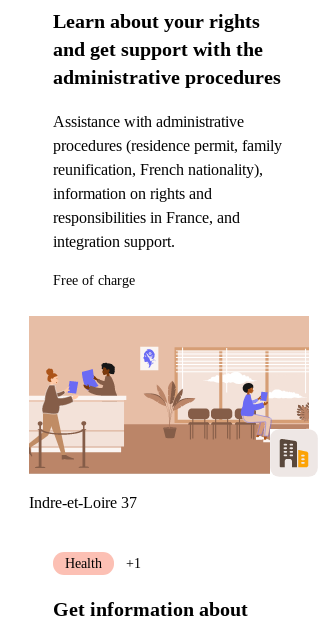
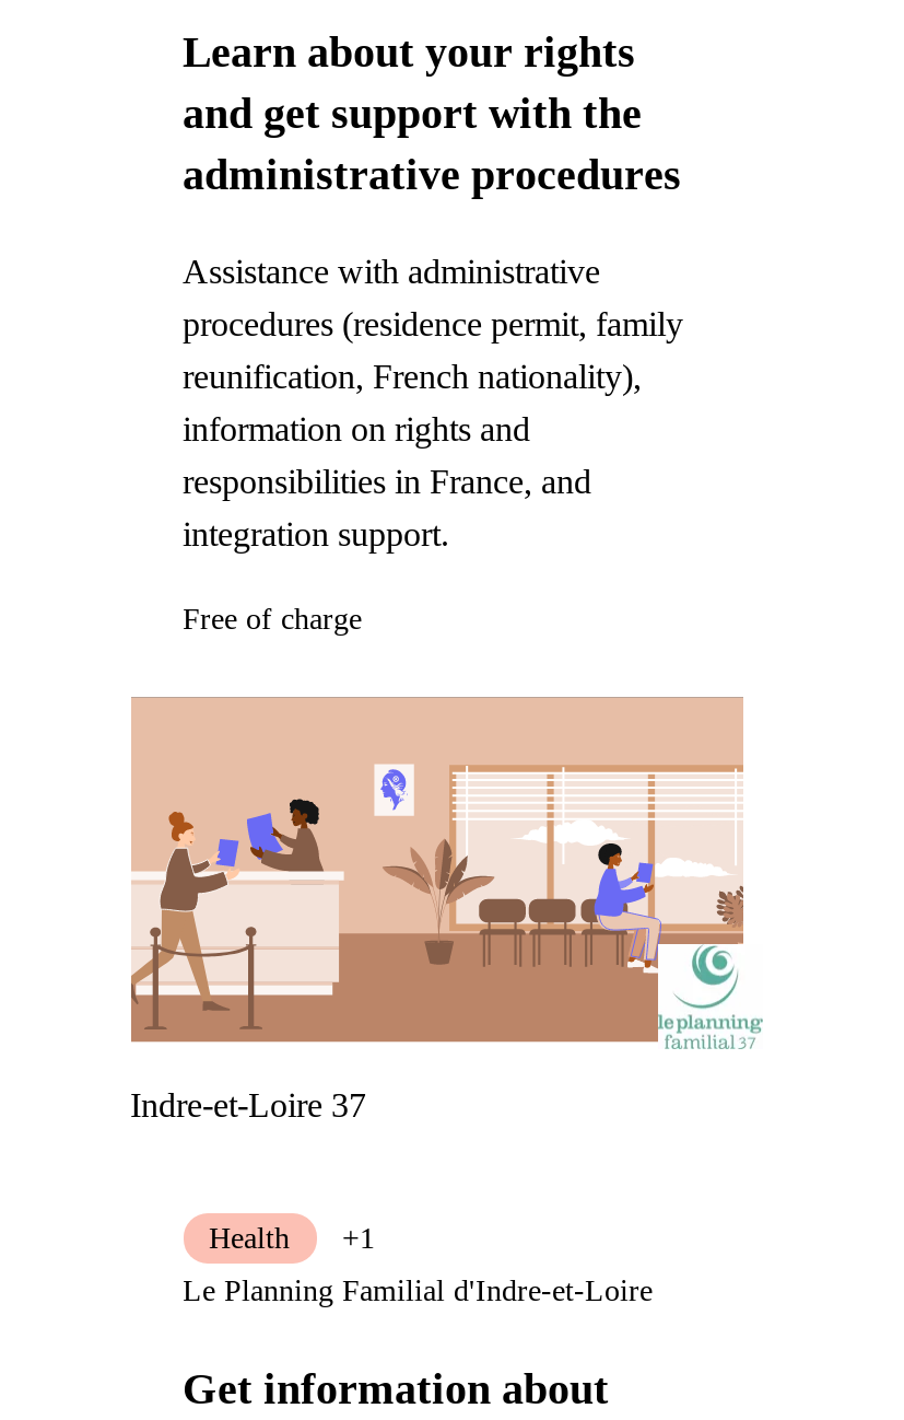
[270,429,316,475] [image] -> [658,943,763,1050] [image]
none -> [183,1274,653,1307] Le Planning Familial d'Indre-et-Loire

